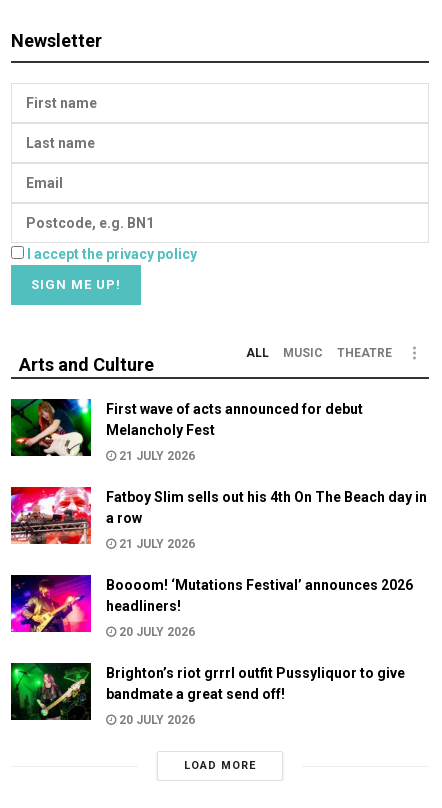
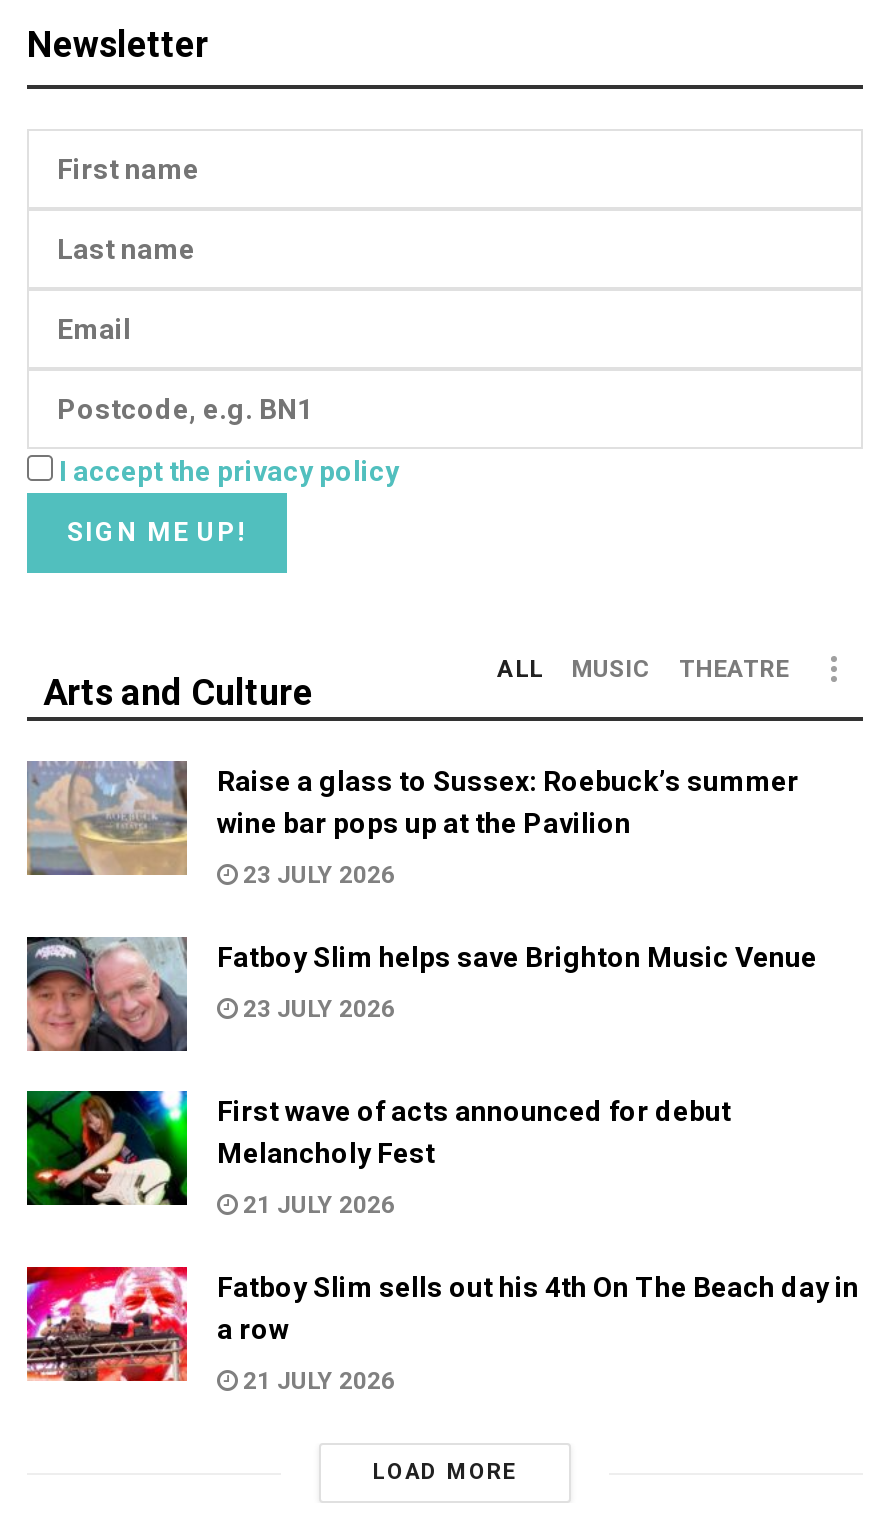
none -> [25,935,189,1051] [image]
none -> [27,759,817,1023] [image] | Raise a glass to Sussex: Roebuck’s summer | wine bar pops up at the Pavilion | 23 JULY 2026 | Fatboy Slim helps save Brighton Music Venue | 23 JULY 2026
moved [9,397,427,551] -> [23,1087,859,1395]: [image] | First wave of acts announced for debut | Melancholy Fest | 21 JULY 2026 | Fatboy Slim sells out his 4th On The Beach day in | a row | 21 JULY 2026
[10,574,413,727] [image] | Boooom! ‘Mutations Festival’ announces 2026 | headliners! | 20 JULY 2026 | Brighton’s riot grrrl outfit Pussyliquor to give | bandmate a great send off! | 20 JULY 2026 -> none
[10,662,92,721] [image] -> none

